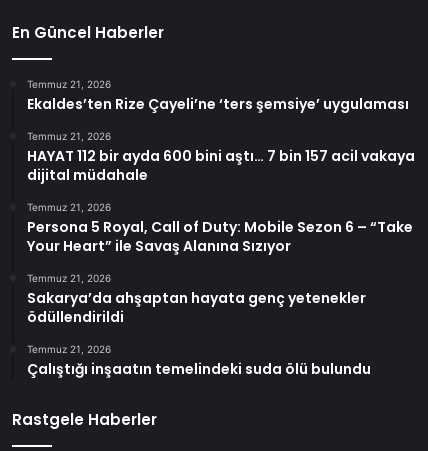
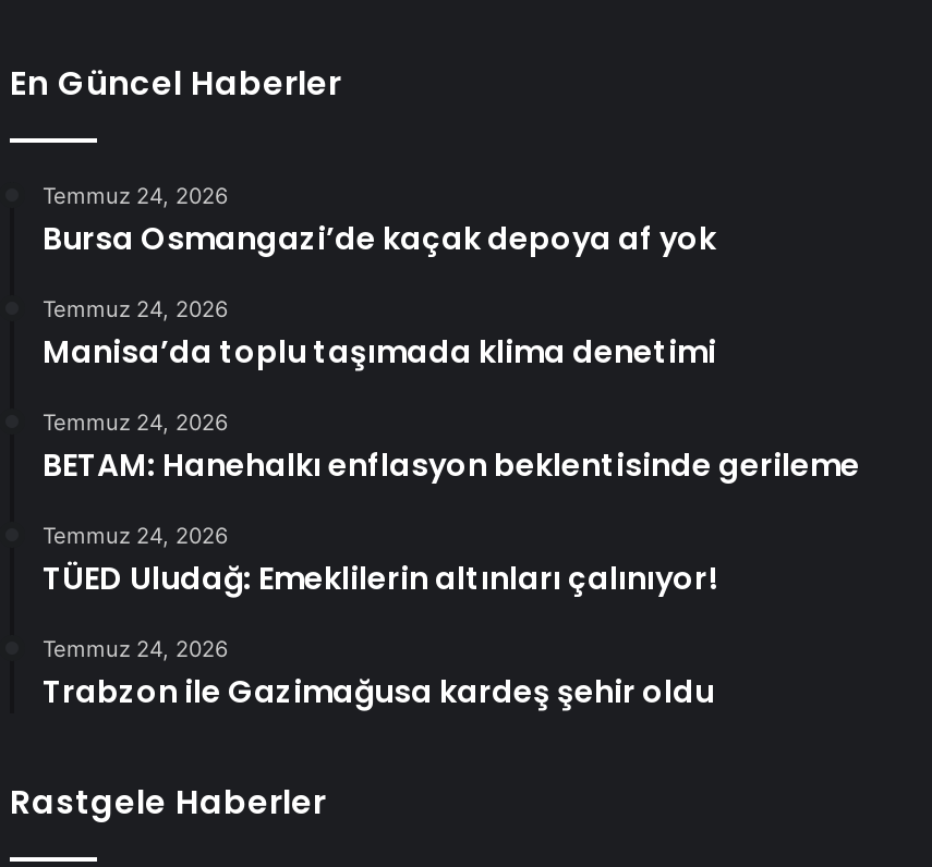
[27,78,409,114] Temmuz 21, 2026 | Ekaldes’ten Rize Çayeli’ne ‘ters şemsiye’ uygulaması -> [43,181,716,260] Temmuz 24, 2026 | Bursa Osmangazi’de kaçak depoya af yok
[27,130,415,185] Temmuz 21, 2026 | HAYAT 112 bir ayda 600 bini aştı… 7 bin 157 acil vakaya | dijital müdahale -> [43,295,716,373] Temmuz 24, 2026 | Manisa’da toplu taşımada klima denetimi
[27,201,413,256] Temmuz 21, 2026 | Persona 5 Royal, Call of Duty: Mobile Sezon 6 – “Take | Your Heart” ile Savaş Alanına Sızıyor -> [43,408,860,486] Temmuz 24, 2026 | BETAM: Hanehalkı enflasyon beklentisinde gerileme
[27,272,366,327] Temmuz 21, 2026 | Sakarya’da ahşaptan hayata genç yetenekler | ödüllendirildi -> [43,521,716,600] Temmuz 24, 2026 | TÜED Uludağ: Emeklilerin altınları çalınıyor!
[27,343,371,379] Temmuz 21, 2026 | Çalıştığı inşaatın temelindeki suda ölü bulundu -> [43,635,714,713] Temmuz 24, 2026 | Trabzon ile Gazimağusa kardeş şehir oldu

